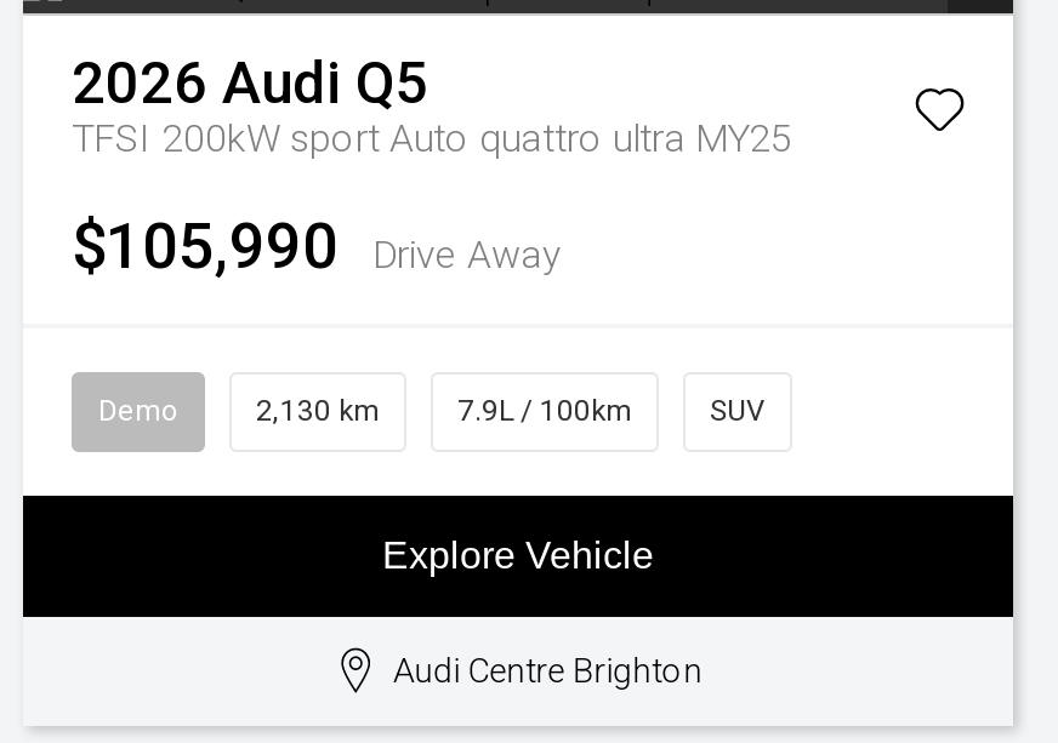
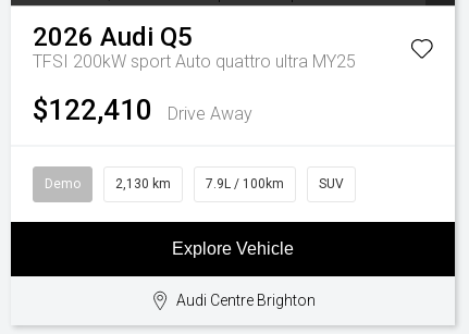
[72,208,562,281] $105,990 Drive Away -> [33,94,252,126] $122,410 Drive Away

